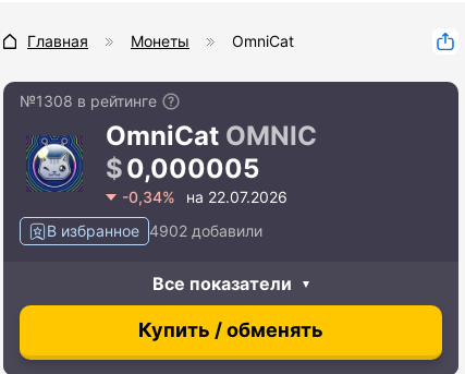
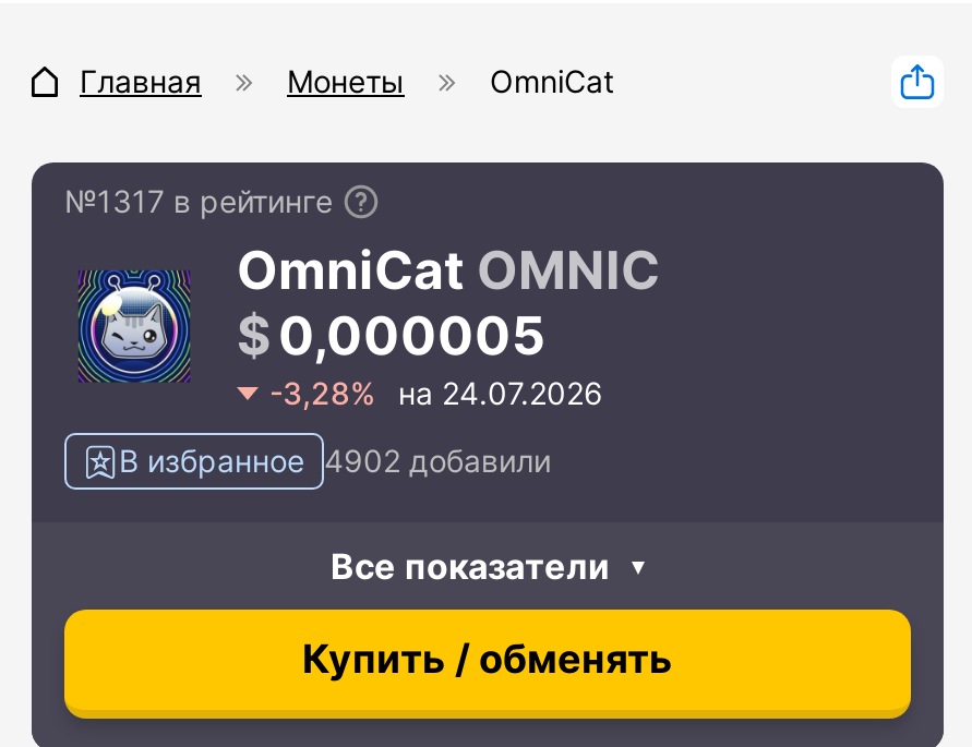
[20,92,157,111] №1308 в рейтинге -> [64,183,333,220] №1317 в рейтинге
[122,188,287,207] -0,34% на 22.07.2026 -> [269,375,603,412] -3,28% на 24.07.2026

